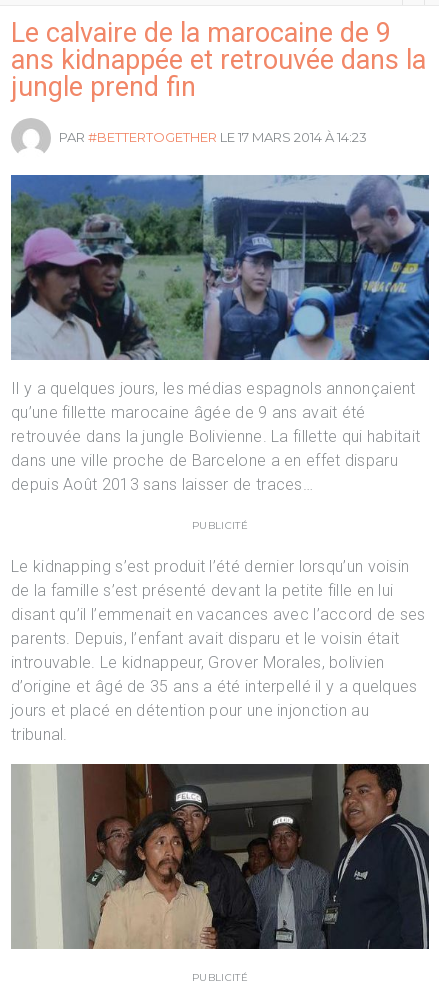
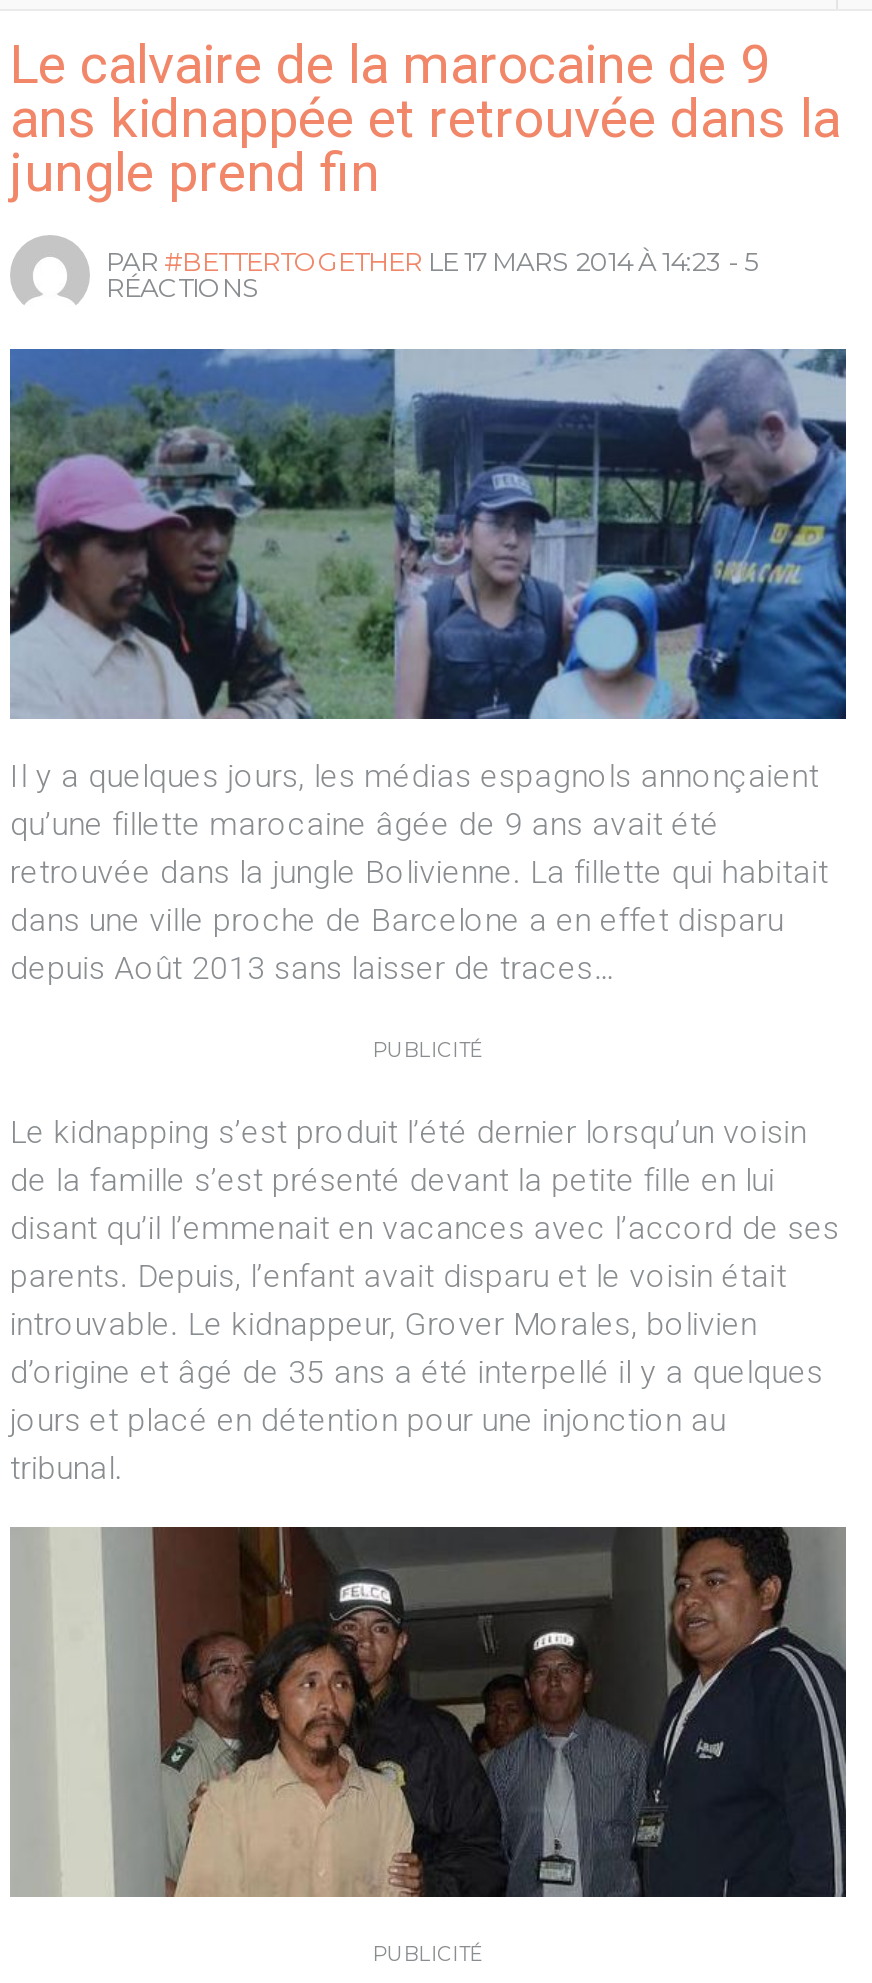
[59,129,367,145] PAR #BETTERTOGETHER LE 17 MARS 2014 À 14:23 -> [106,245,758,303] PAR #BETTERTOGETHER LE 17 MARS 2014 À 14:23 - 5 | RÉACTIONS

